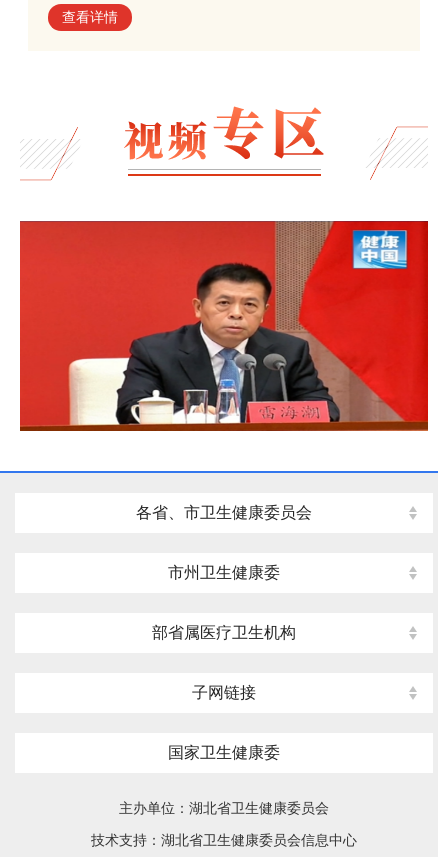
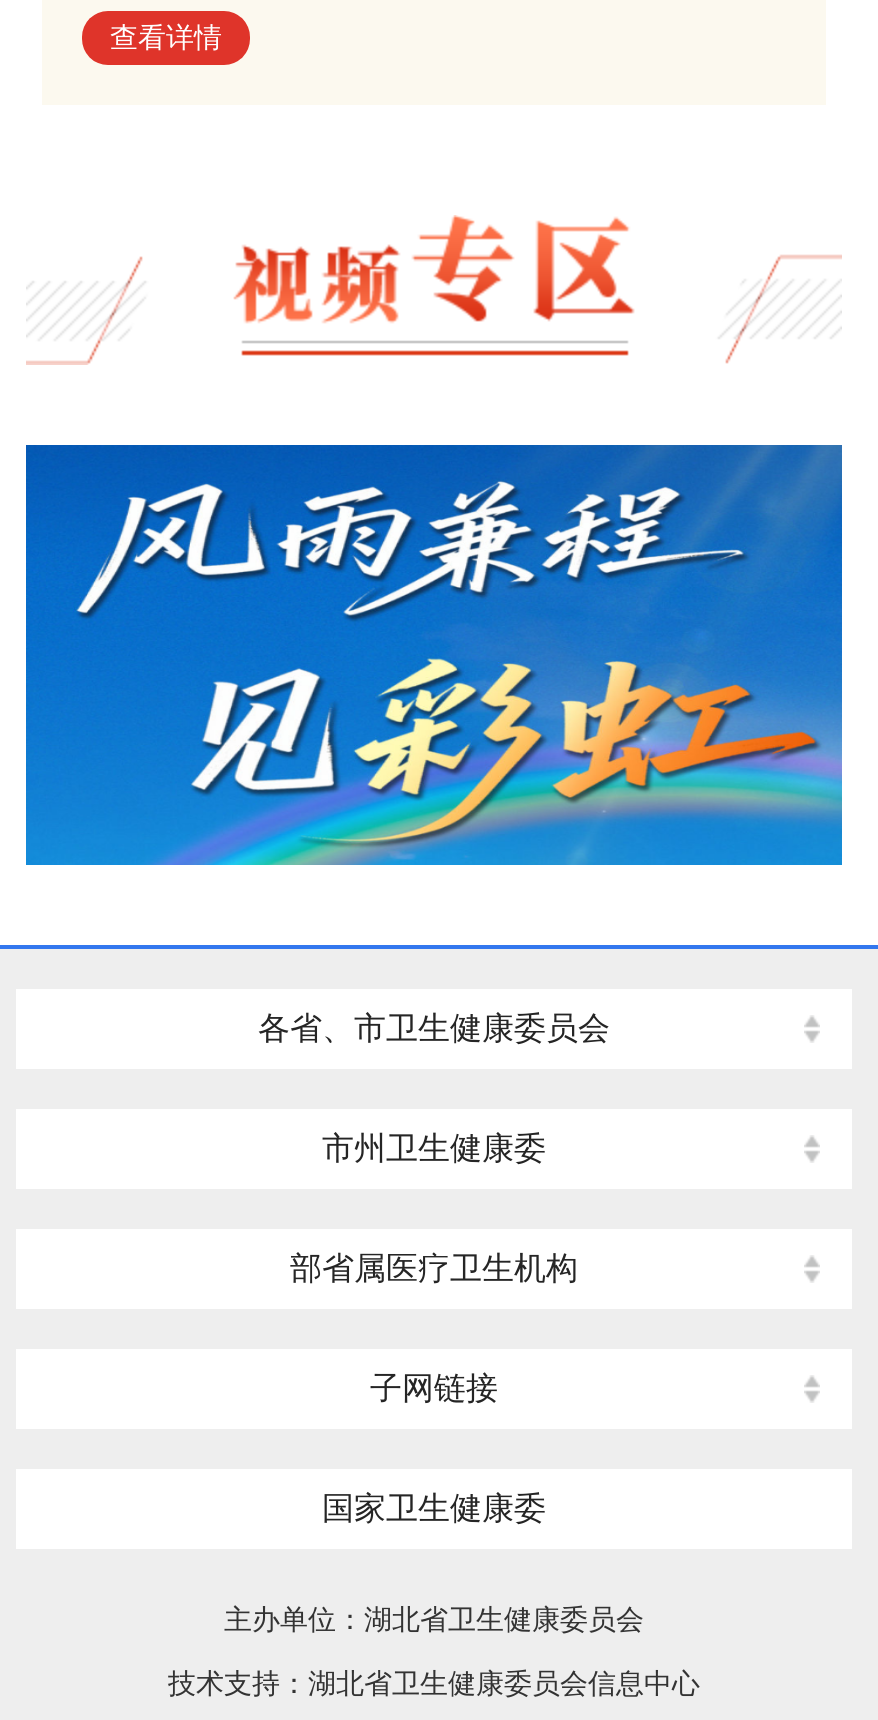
[19,220,429,432] [image] -> [24,443,844,867] [image]

